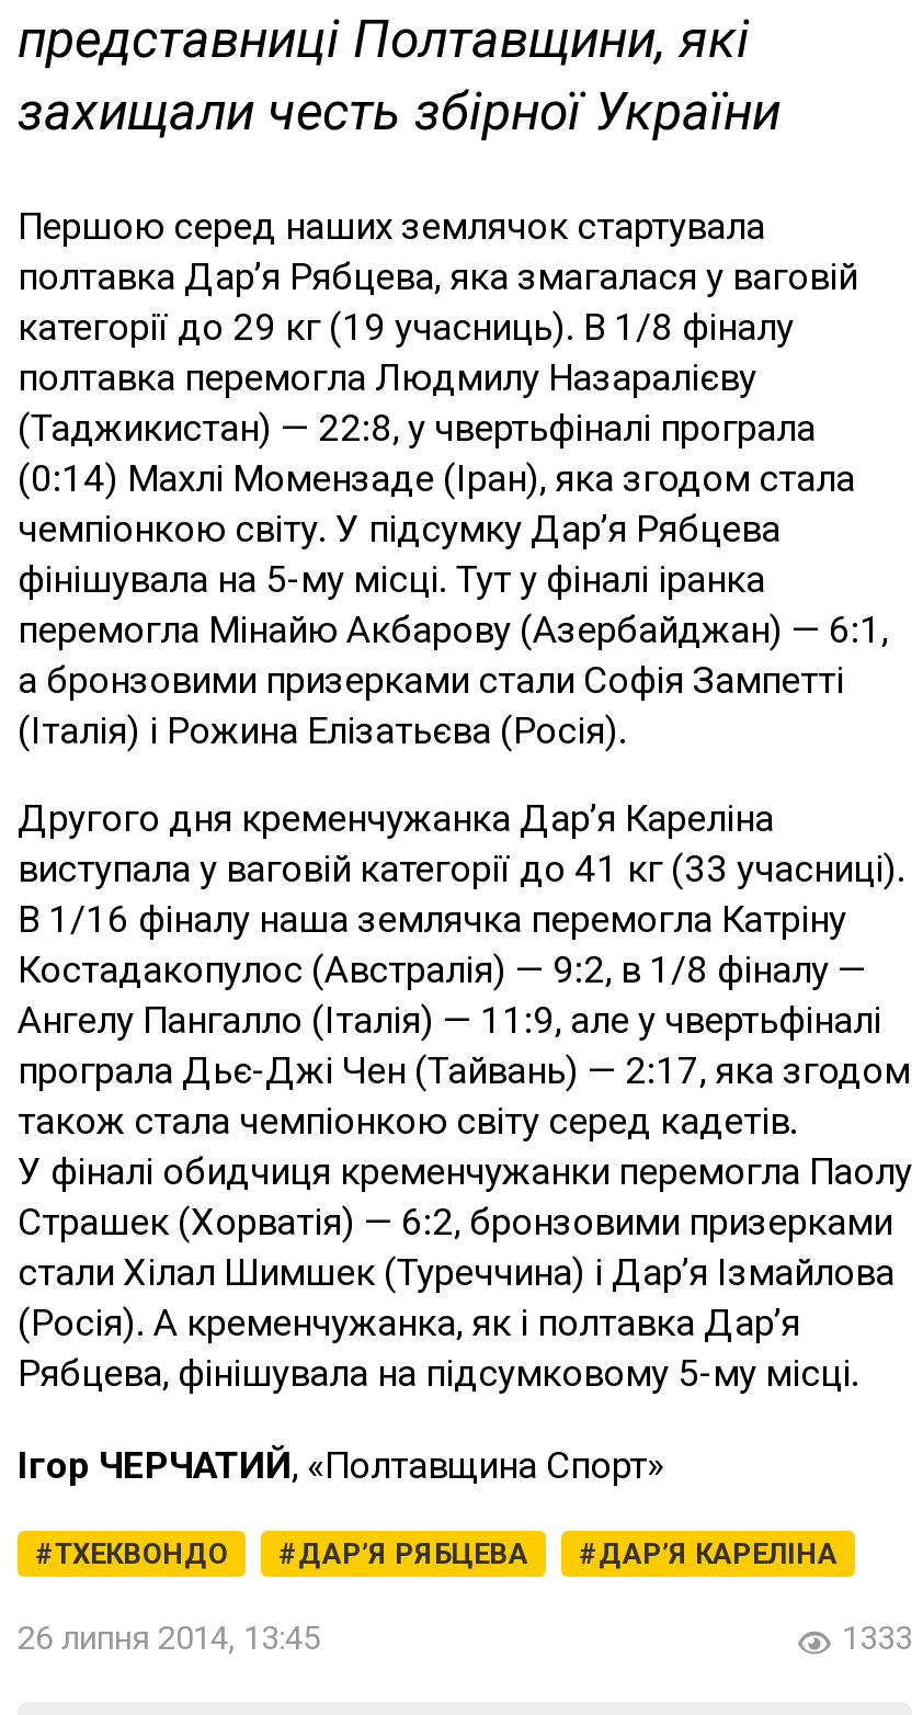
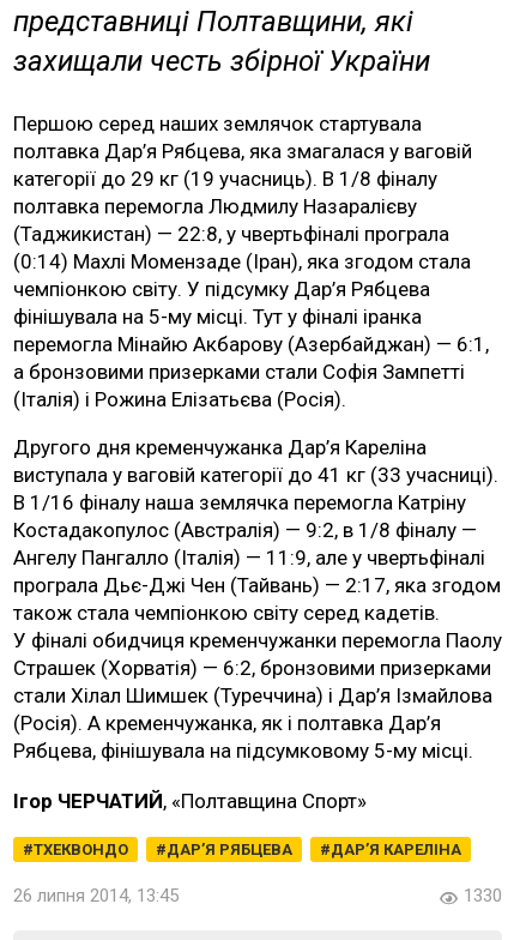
[842,1618,912,1658] 1333 -> [464,885,502,906] 1330

